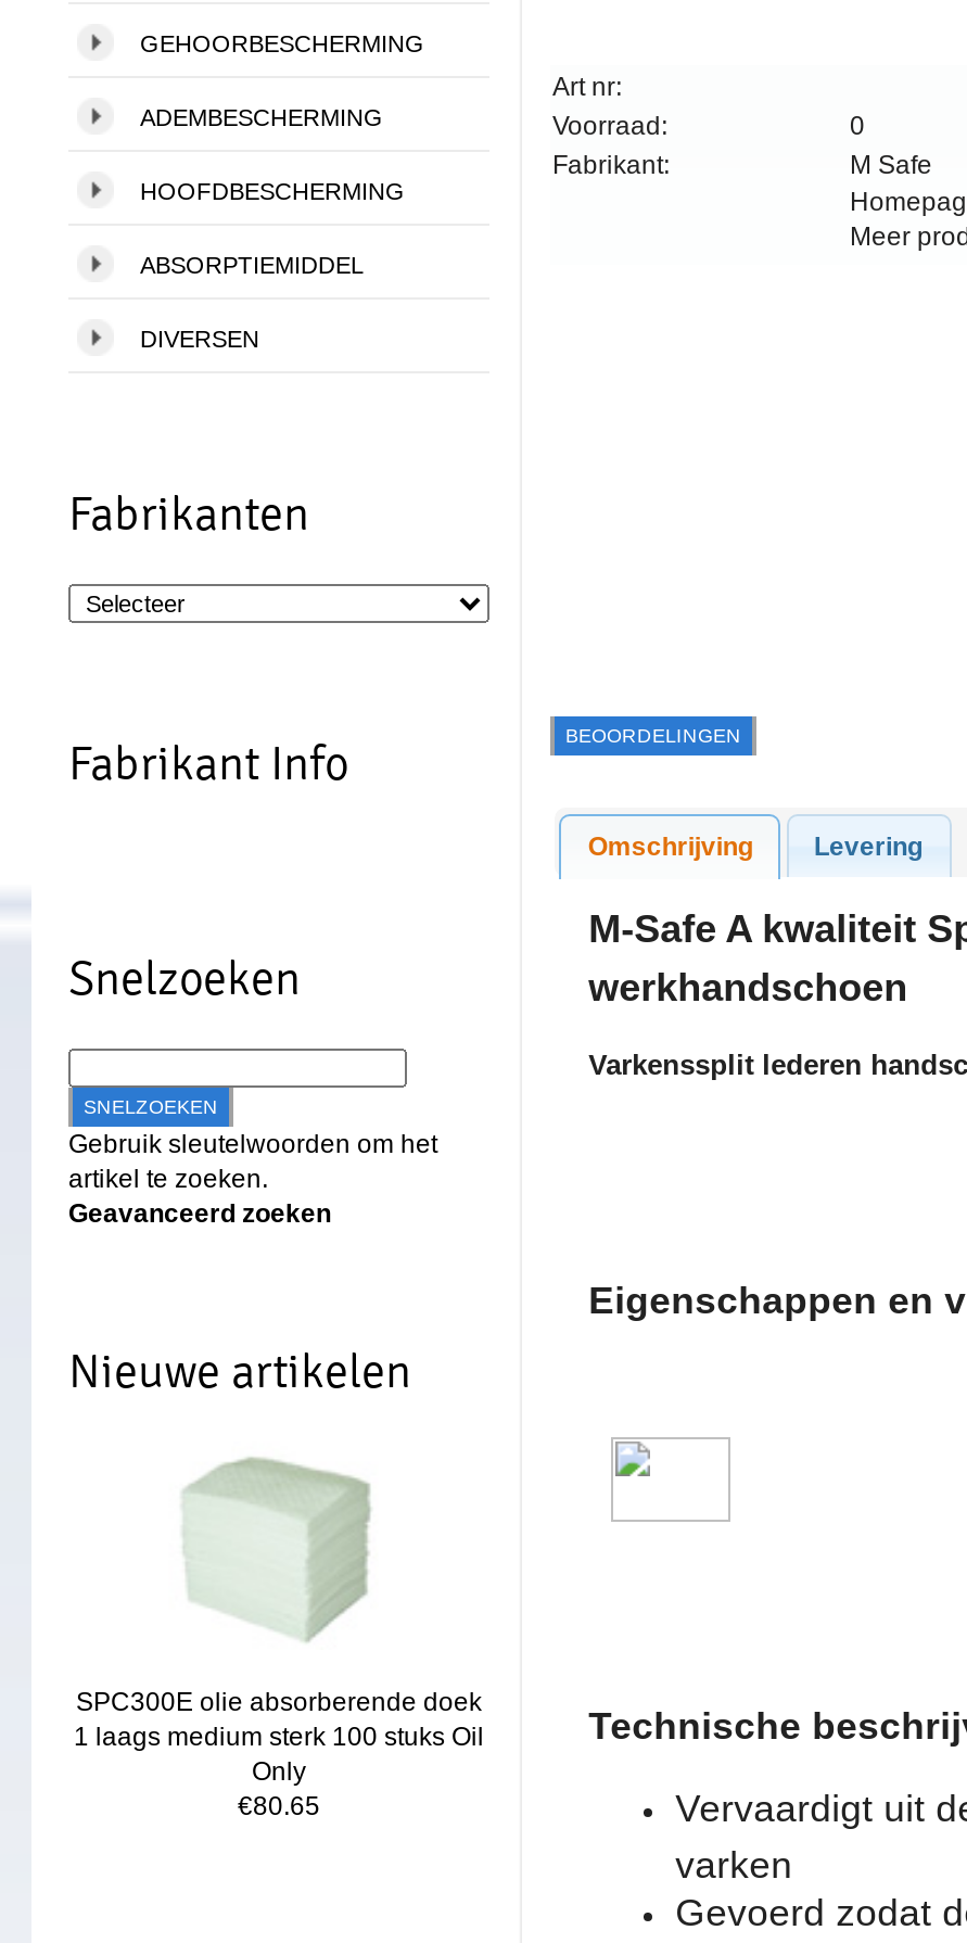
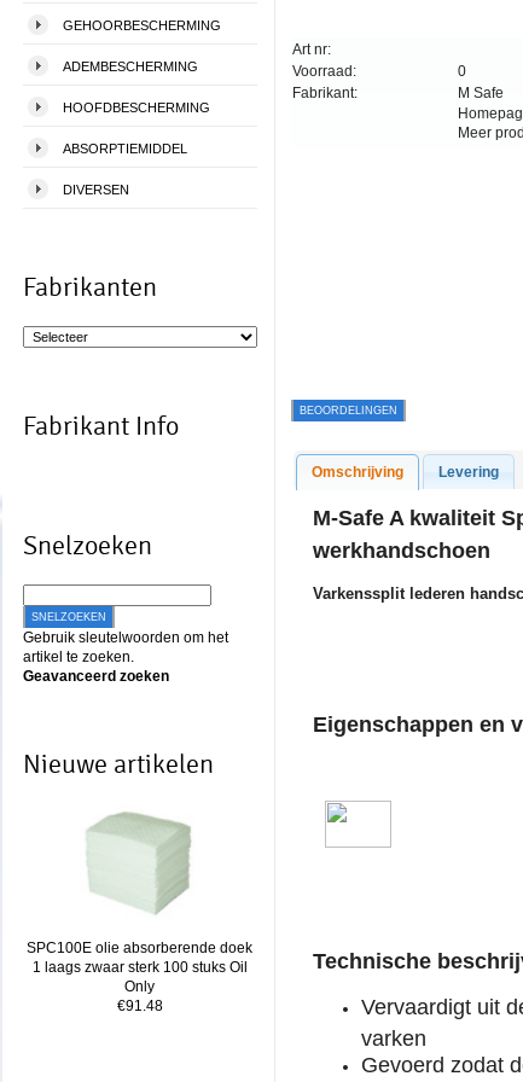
[76,1687,482,1717] SPC300E olie absorberende doek -> [27,940,253,956] SPC100E olie absorberende doek
[74,1722,484,1752] 1 laags medium sterk 100 stuks Oil -> [33,959,248,976] 1 laags zwaar sterk 100 stuks Oil
[238,1791,320,1821] €80.65 -> [117,997,163,1014] €91.48

